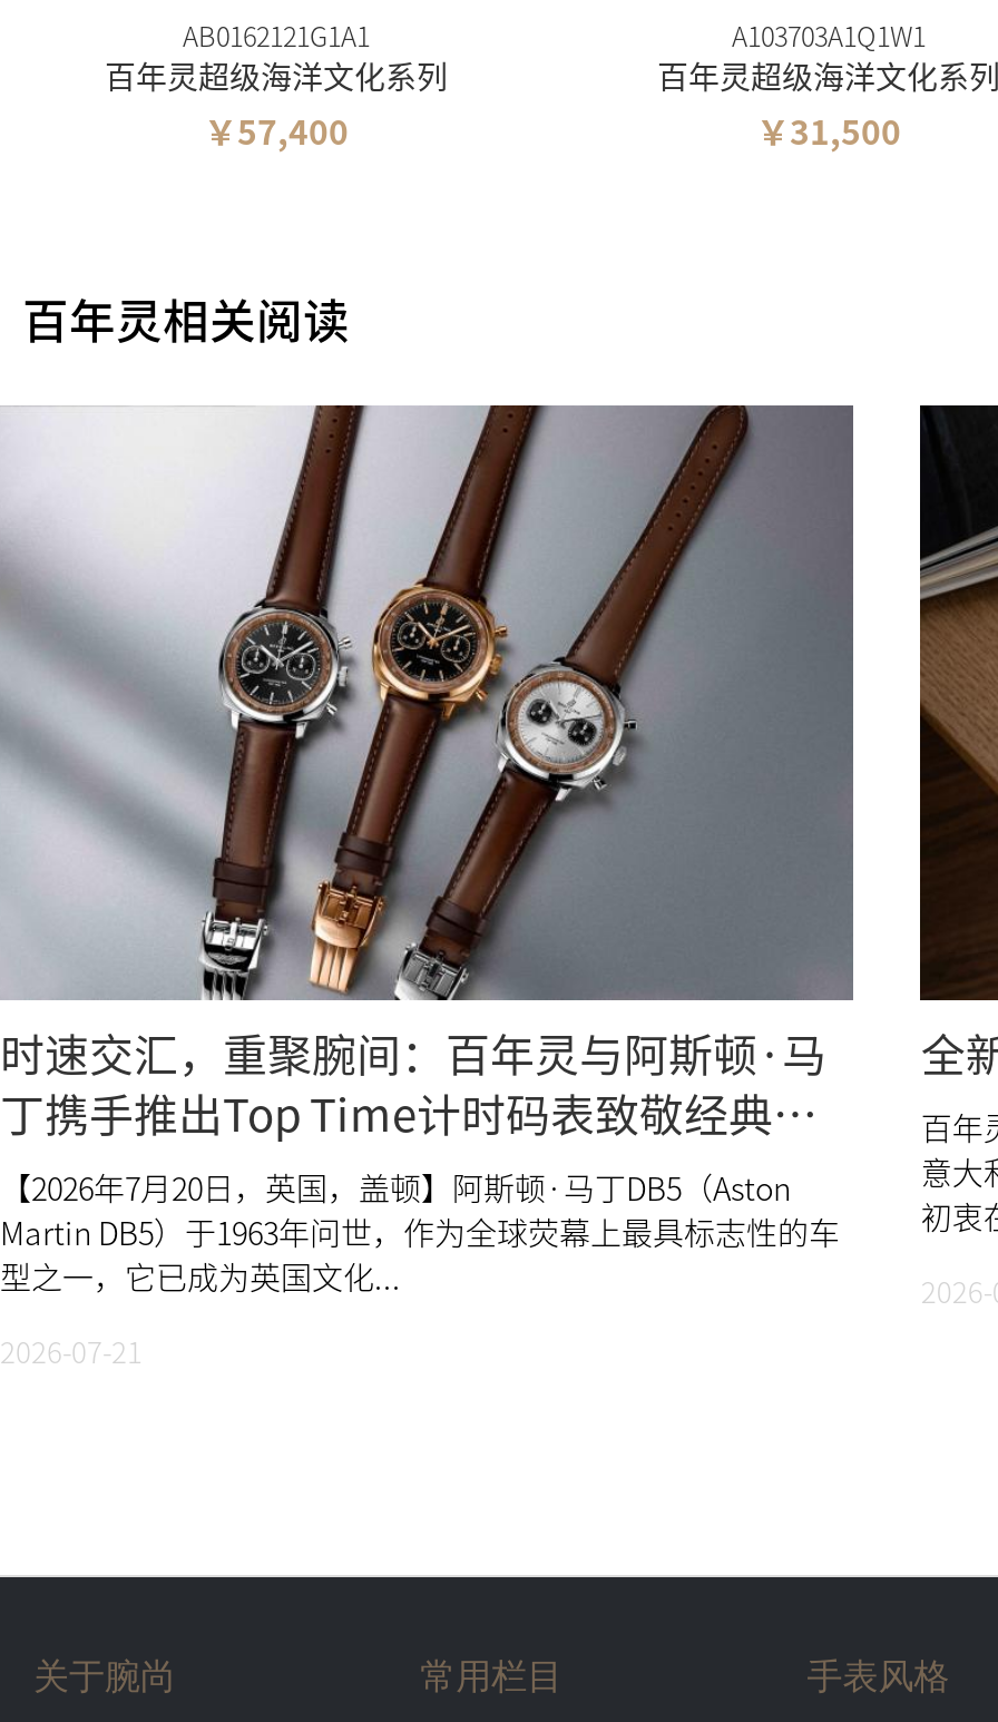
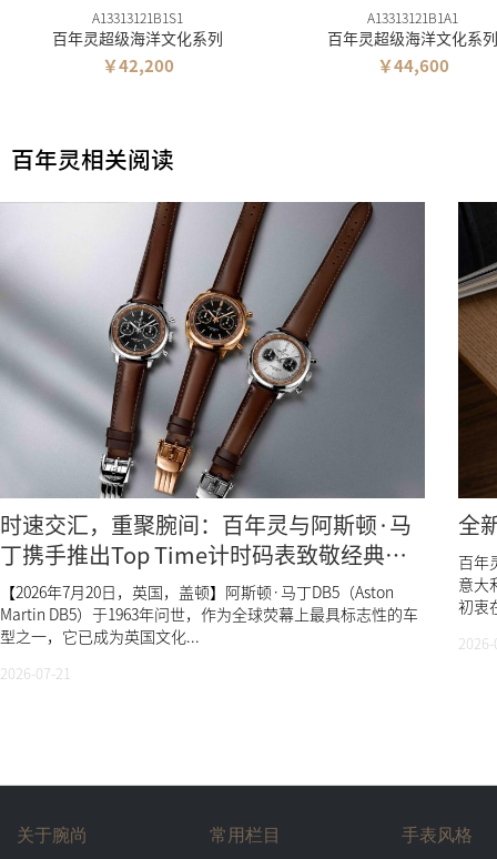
[183,16,370,56] AB0162121G1A1 -> [92,8,183,28] A13313121B1S1
[732,16,926,56] A103703A1Q1W1 -> [367,8,458,28] A13313121B1A1
[204,107,349,156] ￥57,400 -> [102,53,174,78] ￥42,200
[756,107,901,156] ￥31,500 -> [377,53,449,78] ￥44,600

